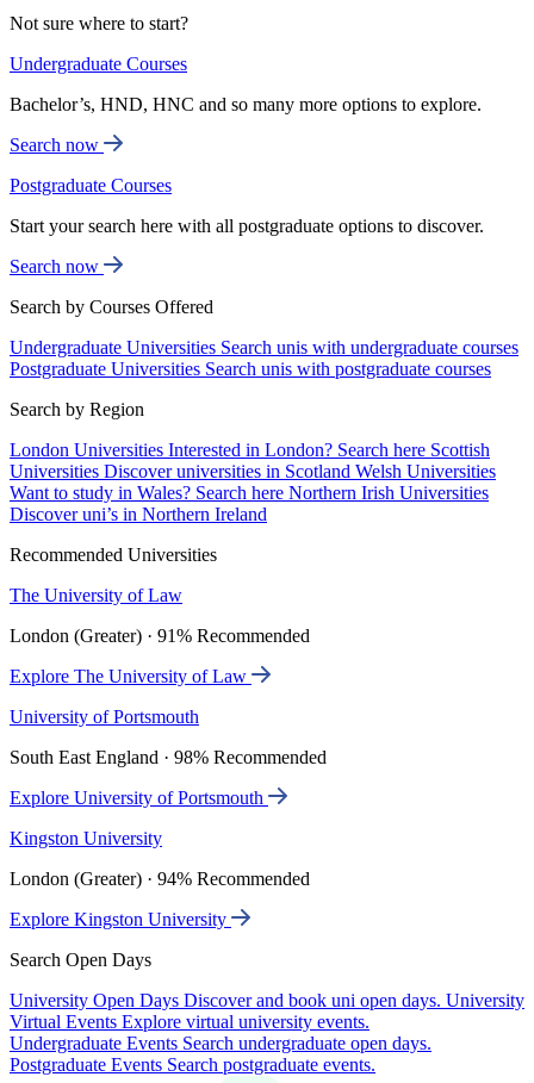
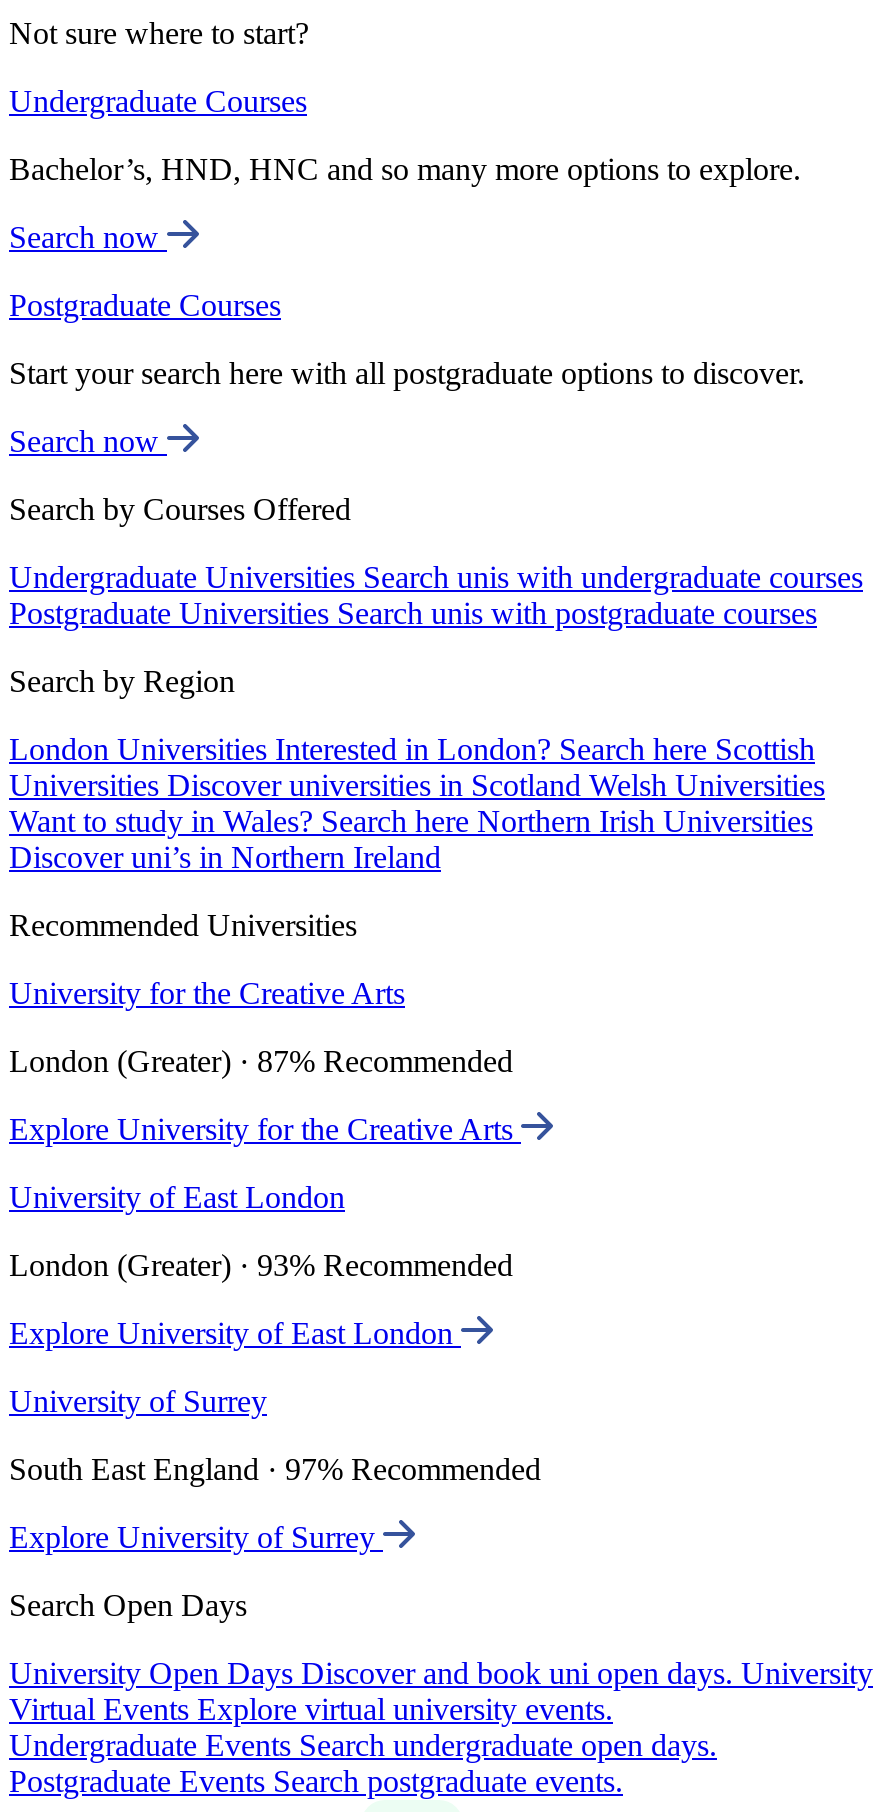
[10,585,182,605] The University of Law -> [9,976,405,1010] University for the Creative Arts
[10,626,310,646] London (Greater) · 91% Recommended -> [9,1044,513,1078] London (Greater) · 87% Recommended
[10,666,252,686] Explore The University of Law -> [9,1112,521,1146] Explore University for the Creative Arts
[10,707,199,727] University of Portsmouth -> [9,1180,345,1214] University of East London
[10,747,327,767] South East England · 98% Recommended -> [9,1248,513,1282] London (Greater) · 93% Recommended
[10,788,268,808] Explore University of Portsmouth -> [9,1316,461,1350] Explore University of East London
[10,828,162,848] Kingston University -> [9,1384,267,1418] University of Surrey
[10,869,310,889] London (Greater) · 94% Recommended -> [9,1452,541,1486] South East England · 97% Recommended
[10,909,231,929] Explore Kingston University -> [9,1520,383,1554] Explore University of Surrey

